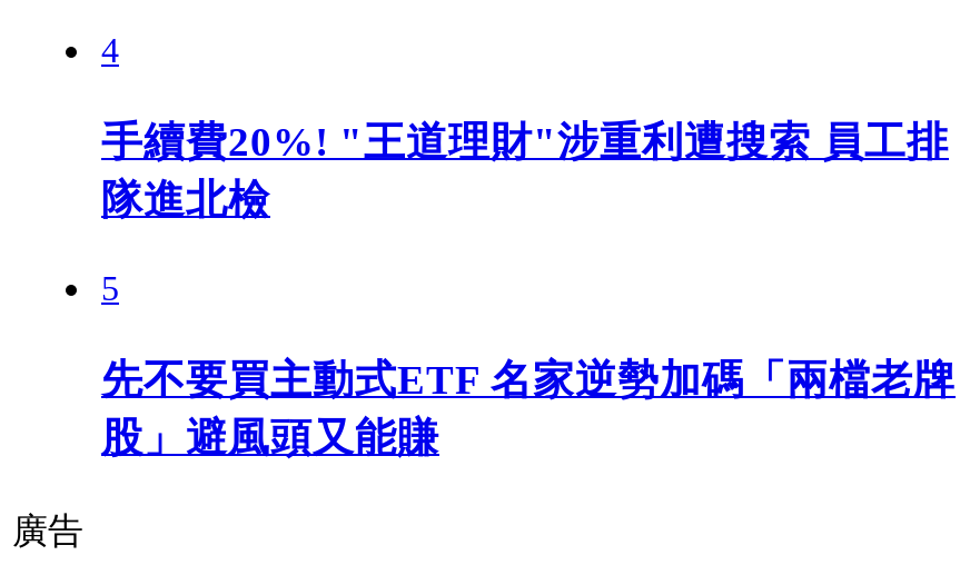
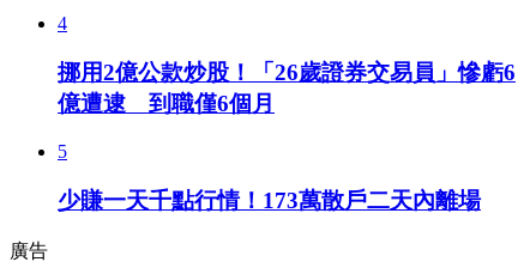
[101,117,949,222] 手續費20%! "王道理財"涉重利遭搜索 員工排 | 隊進北檢 -> [58,59,516,116] 挪用2億公款炒股！「26歲證券交易員」慘虧6 | 億遭逮 到職僅6個月
[101,356,956,461] 先不要買主動式ETF 名家逆勢加碼「兩檔老牌 | 股」避風頭又能賺 -> [58,188,481,213] 少賺一天千點行情！173萬散戶二天內離場

